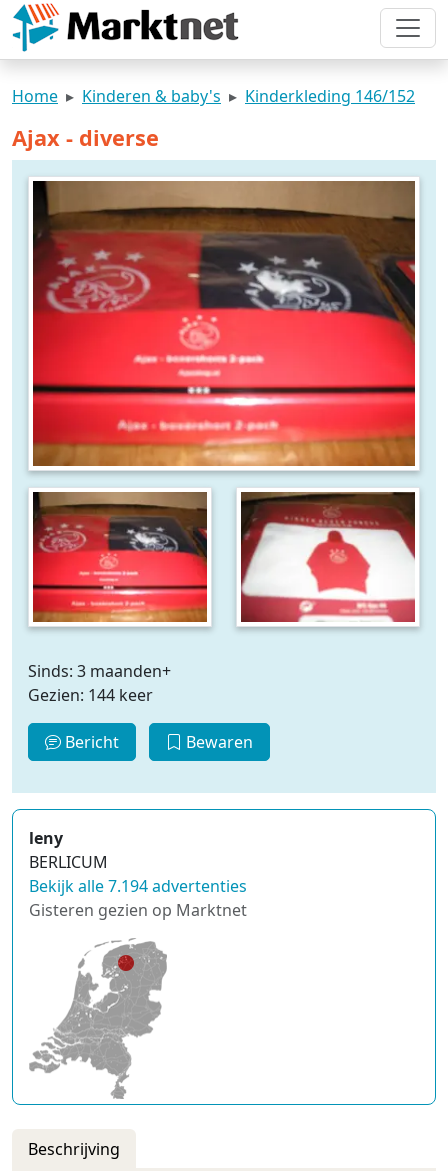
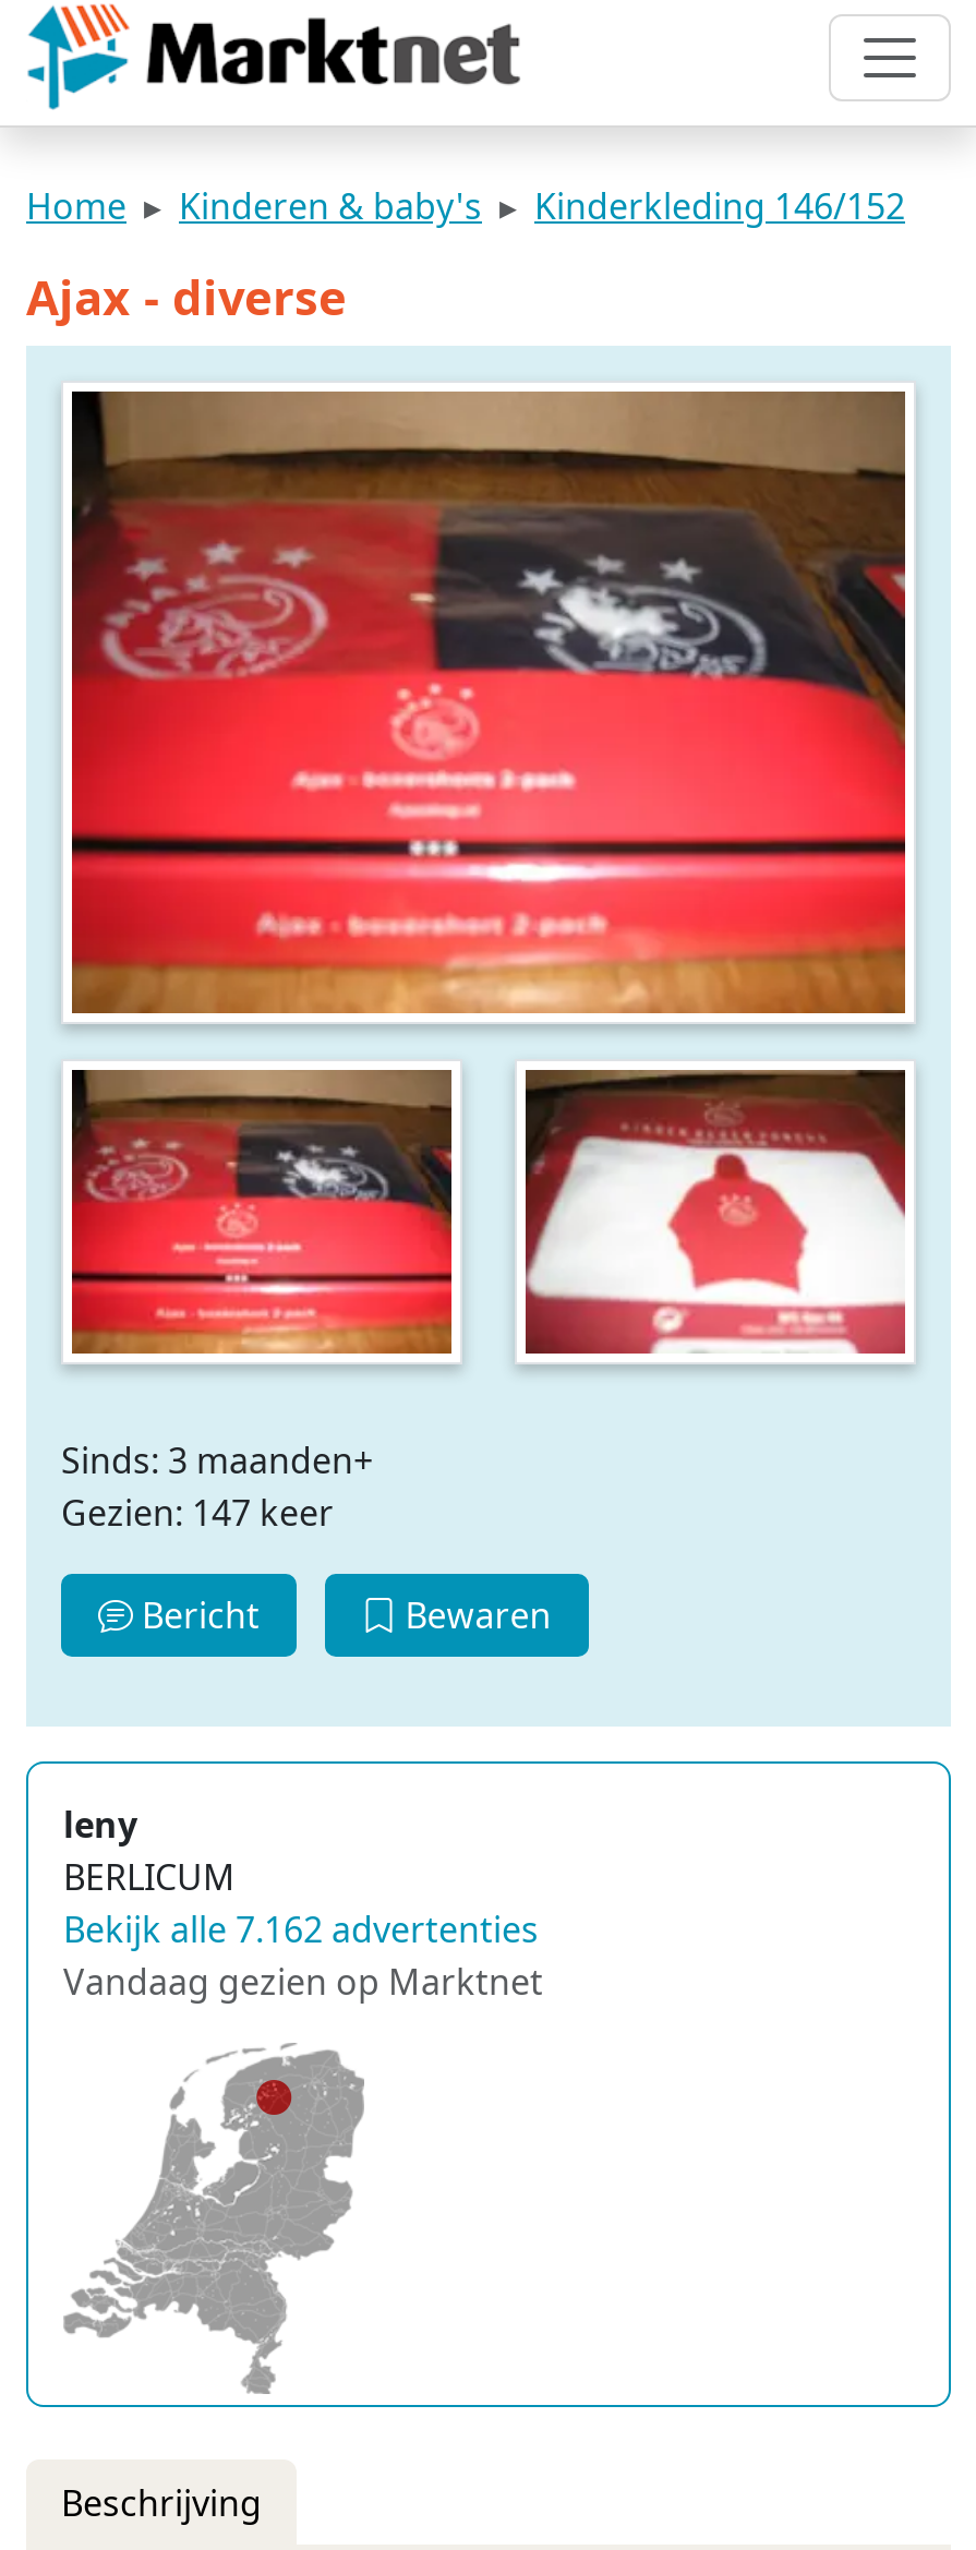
[28,684,153,706] Gezien: 144 keer -> [61,1489,334,1537] Gezien: 147 keer
[29,875,247,897] Bekijk alle 7.194 advertenties -> [63,1905,539,1953] Bekijk alle 7.162 advertenties
[29,899,247,921] Gisteren gezien op Marktnet -> [63,1958,543,2006] Vandaag gezien op Marktnet

